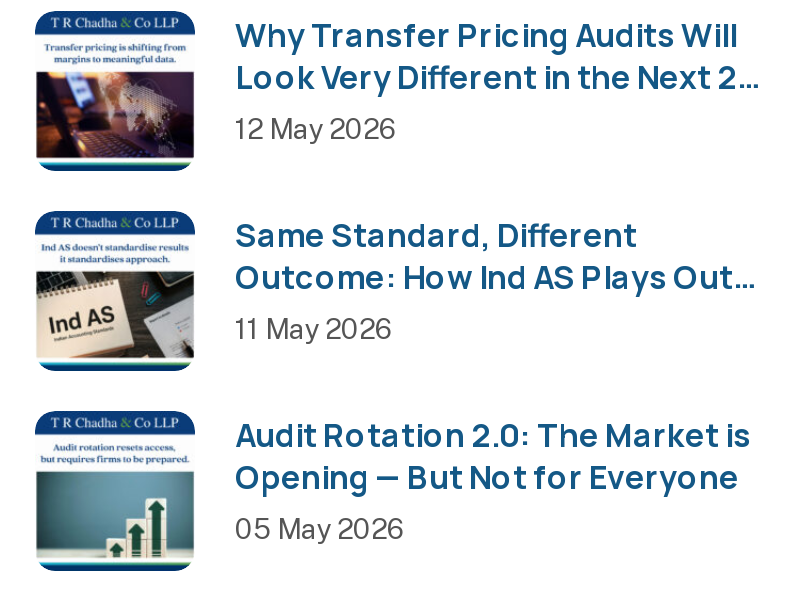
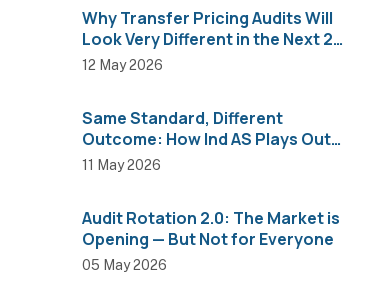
[33,9,197,173] [image] -> none
[33,209,197,373] [image] -> none
[33,409,197,573] [image] -> none

